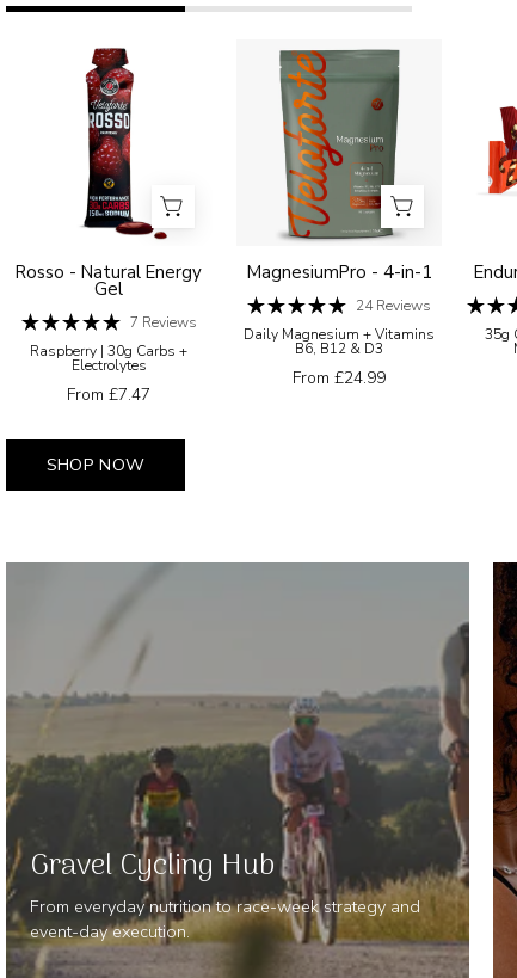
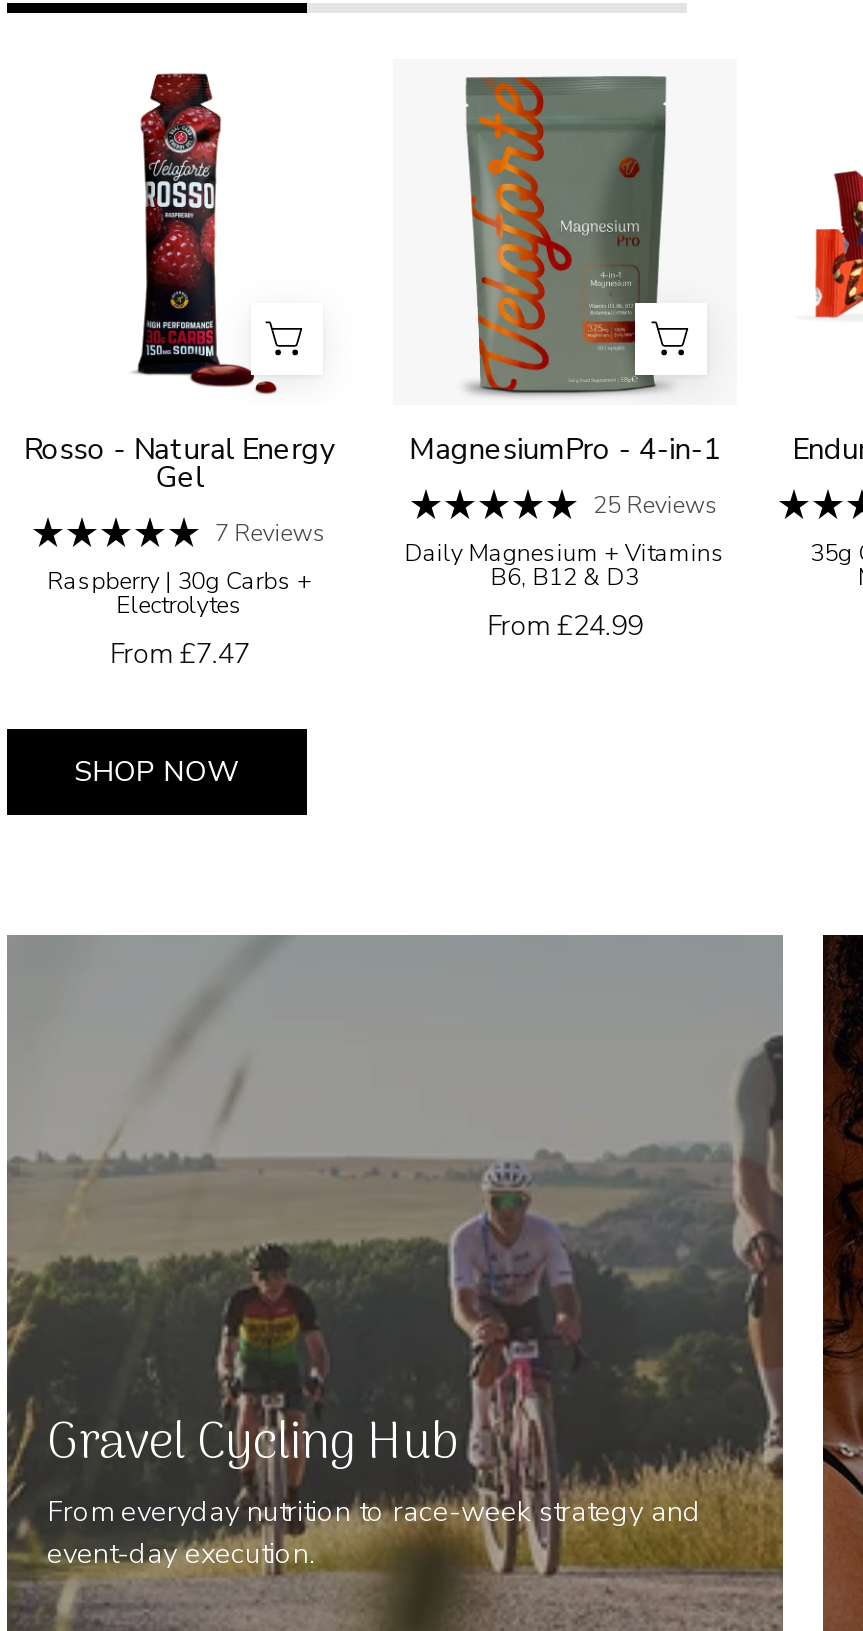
[356,296,431,315] 24 Reviews -> [593,488,719,520] 25 Reviews

